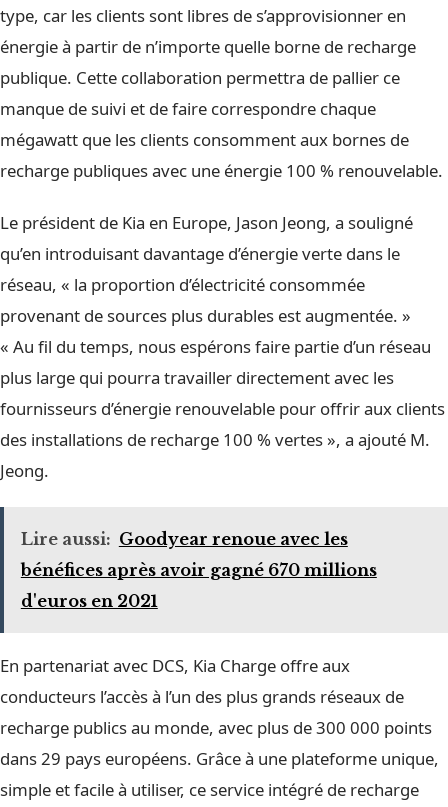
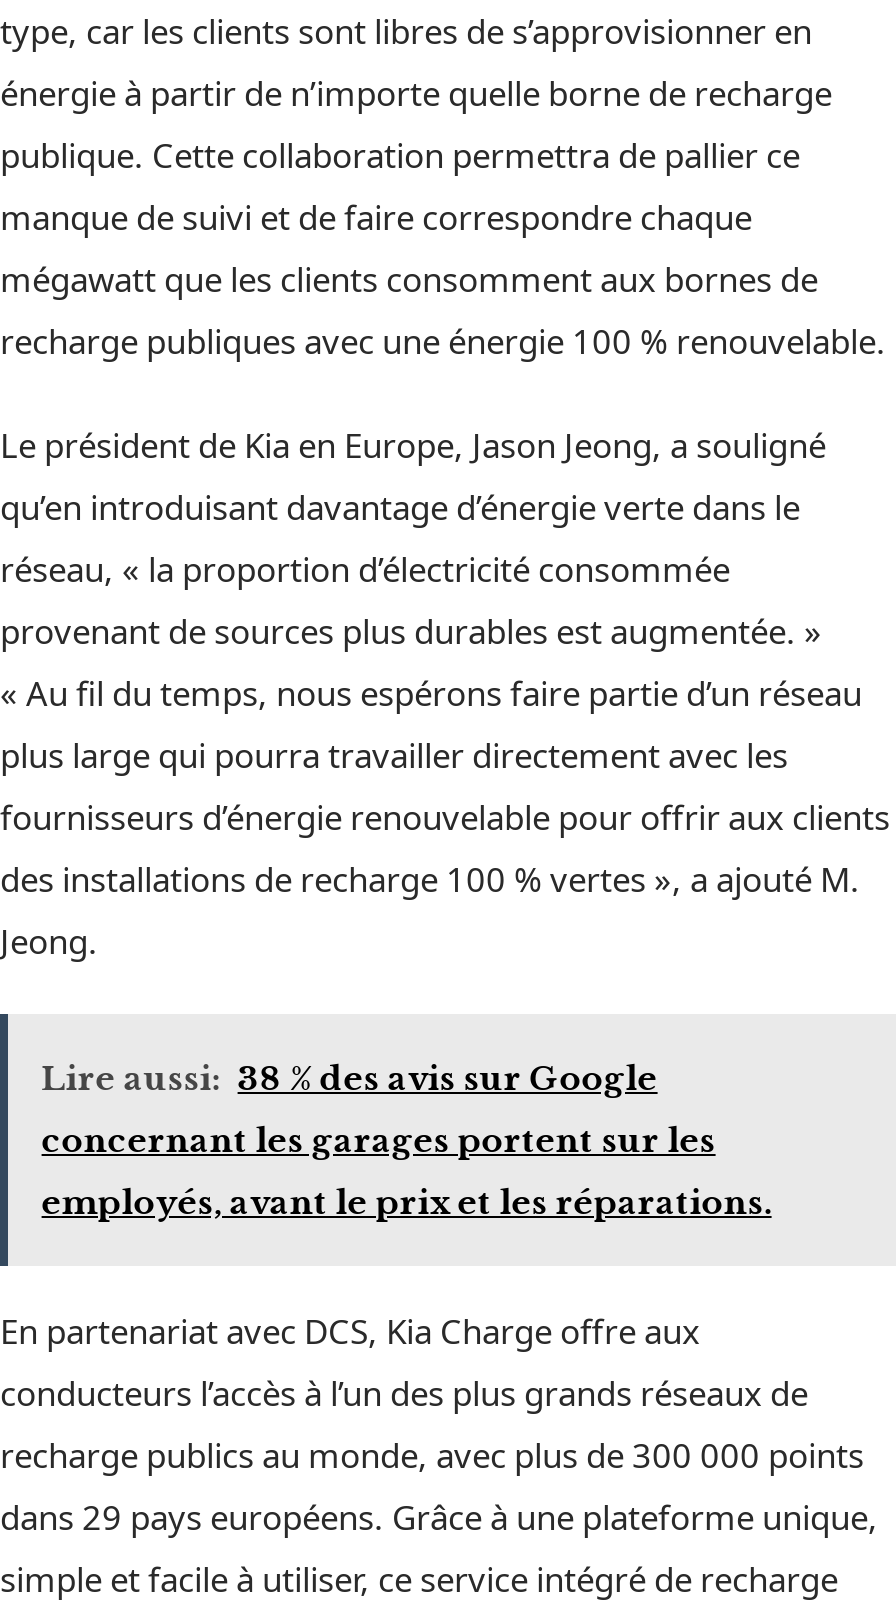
[21,529,348,549] Lire aussi: Goodyear renoue avec les -> [42,1057,658,1097] Lire aussi: 38 % des avis sur Google
[21,560,377,580] bénéfices après avoir gagné 670 millions -> [42,1119,716,1159] concernant les garages portent sur les
[21,591,158,611] d'euros en 2021 -> [42,1181,772,1221] employés, avant le prix et les réparations.

